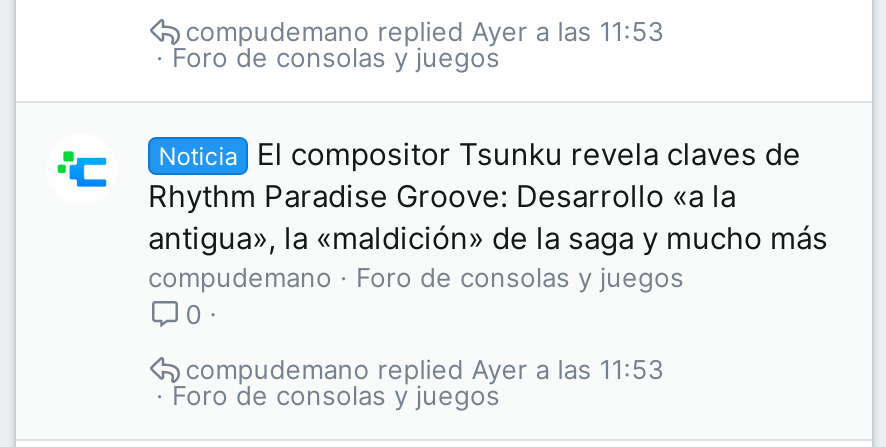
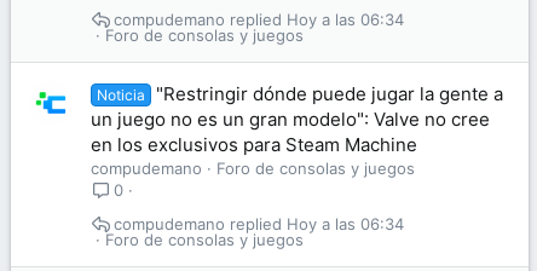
[471,15,663,47] Ayer a las 11:53 -> [286,10,404,29] Hoy a las 06:34
[148,135,828,257] El compositor Tsunku revela claves de | Rhythm Paradise Groove: Desarrollo «a la | antigua», la «maldición» de la saga y mucho más -> [91,82,504,156] "Restringir dónde puede jugar la gente a | un juego no es un gran modelo": Valve no cree | en los exclusivos para Steam Machine
[471,353,663,385] Ayer a las 11:53 -> [286,214,404,234] Hoy a las 06:34

